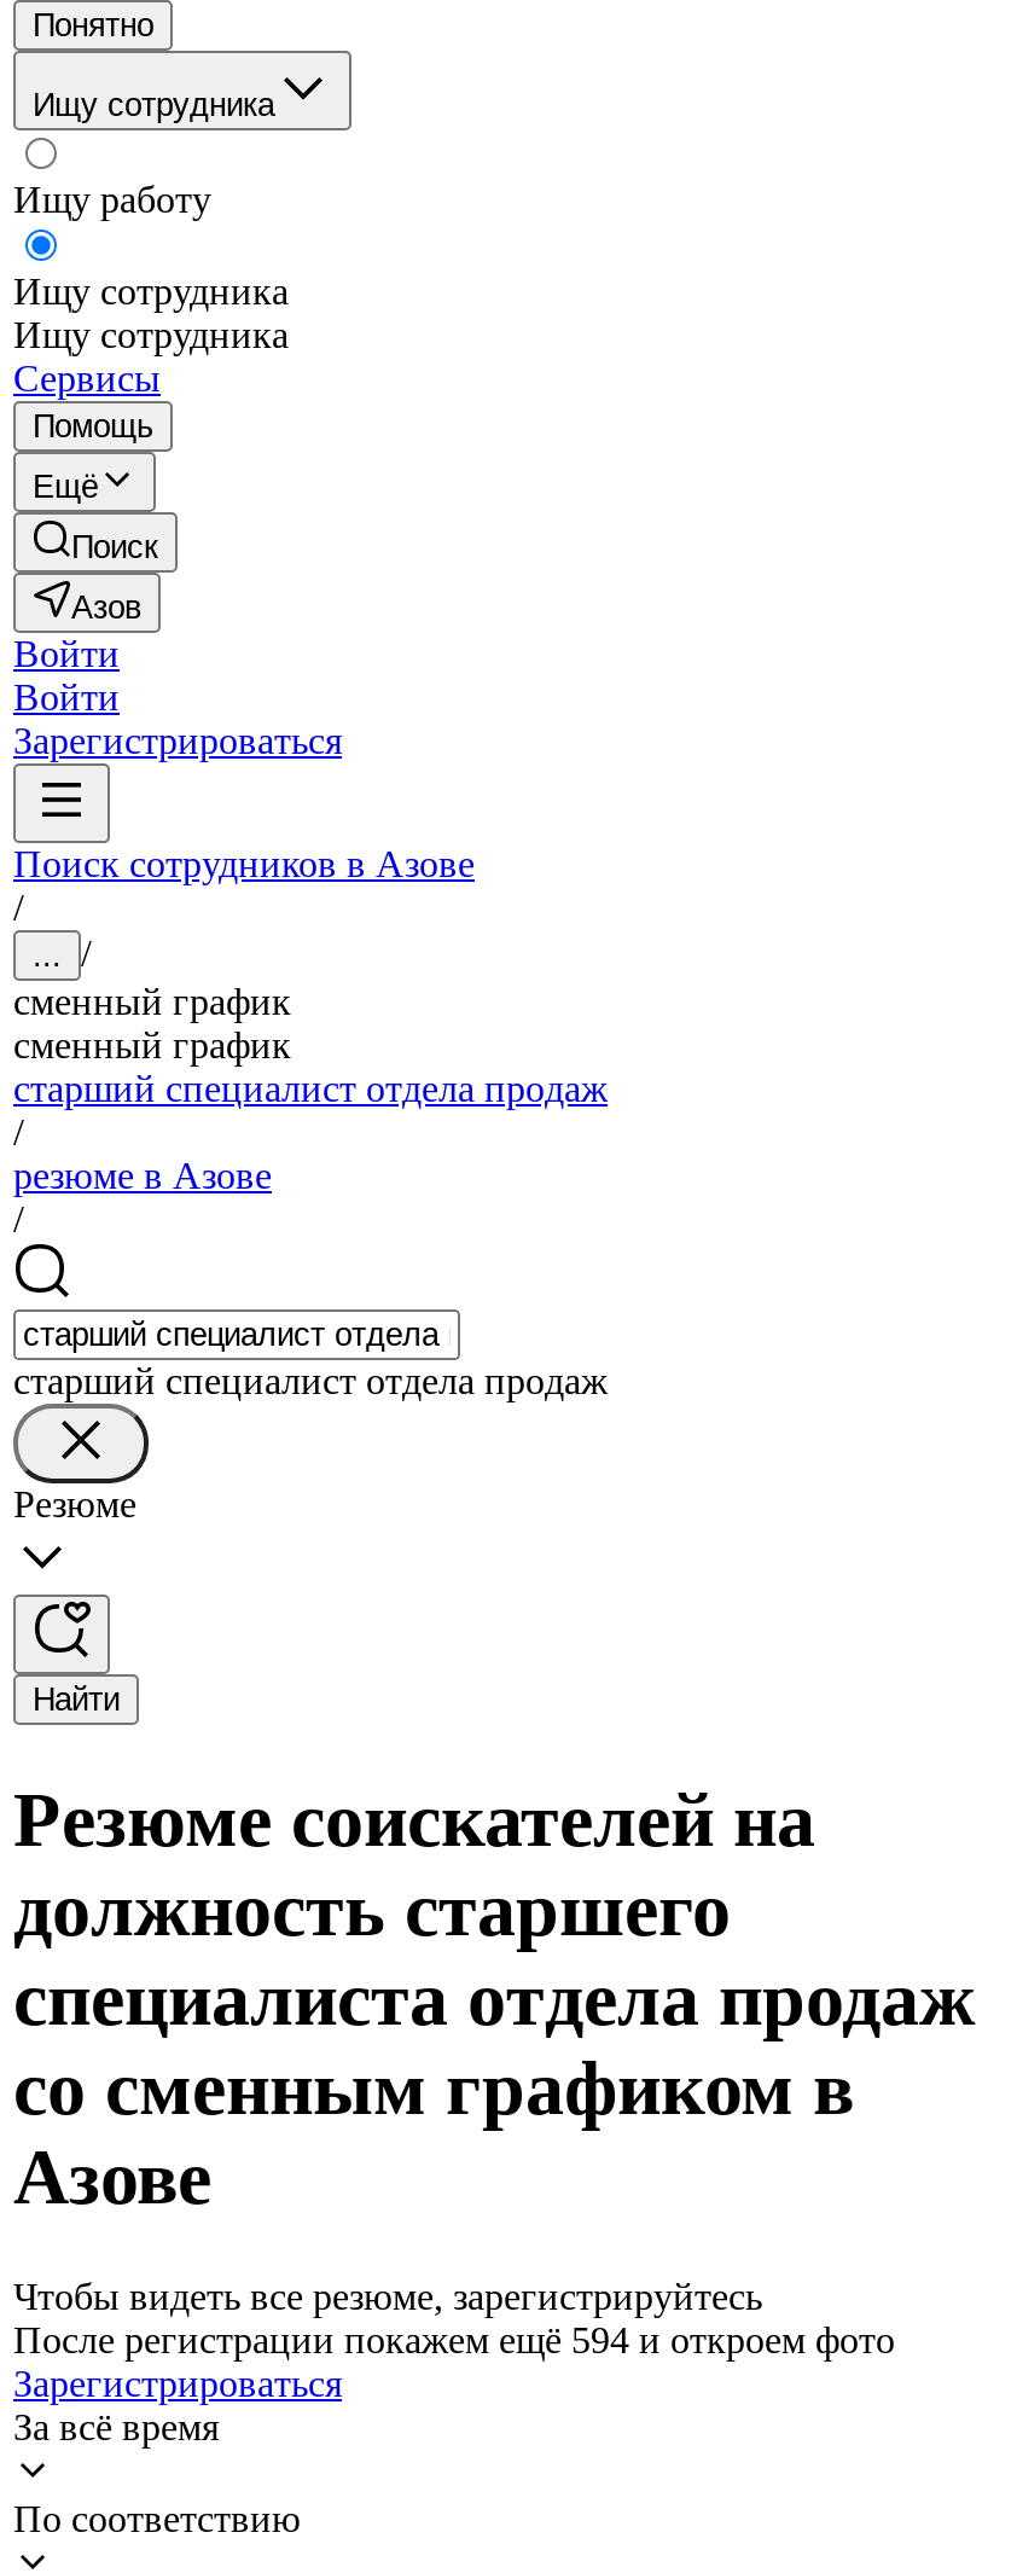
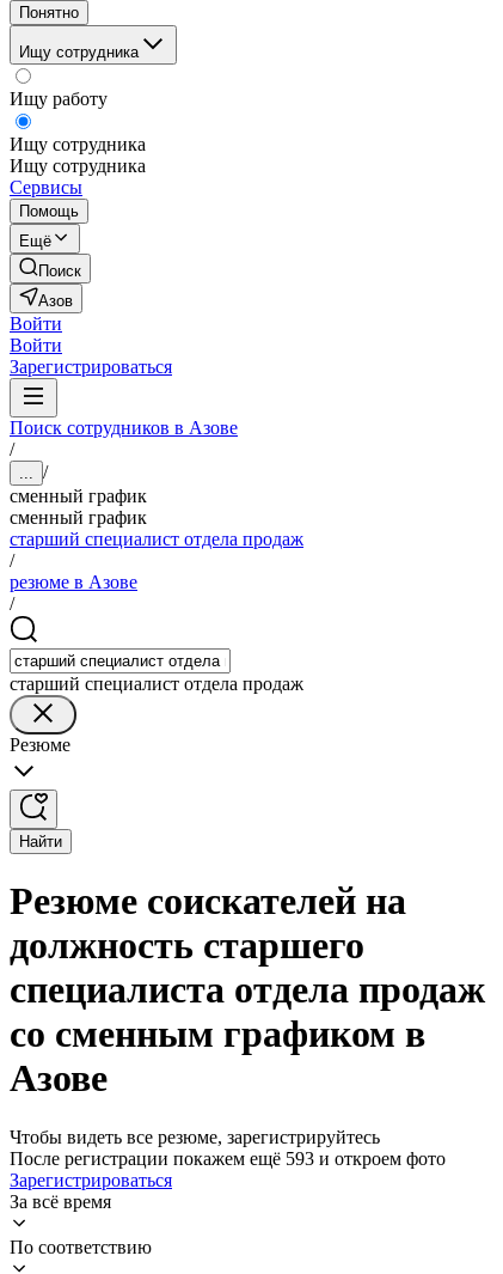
[13,2319,895,2360] После регистрации покажем ещё 594 и откроем фото -> [10,1148,446,1169] После регистрации покажем ещё 593 и откроем фото

